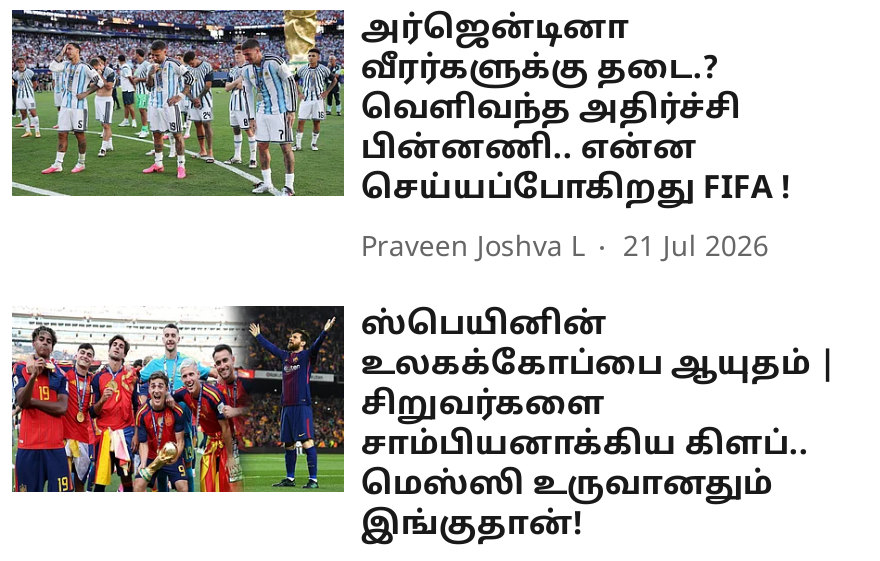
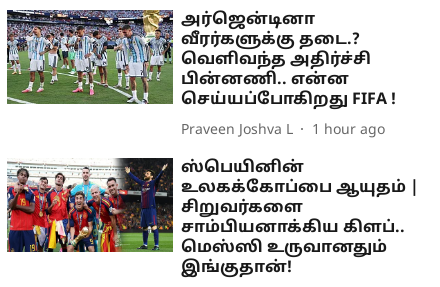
[361,233,769,267] Praveen Joshva L 21 Jul 2026 -> [181,122,385,139] Praveen Joshva L 1 hour ago

